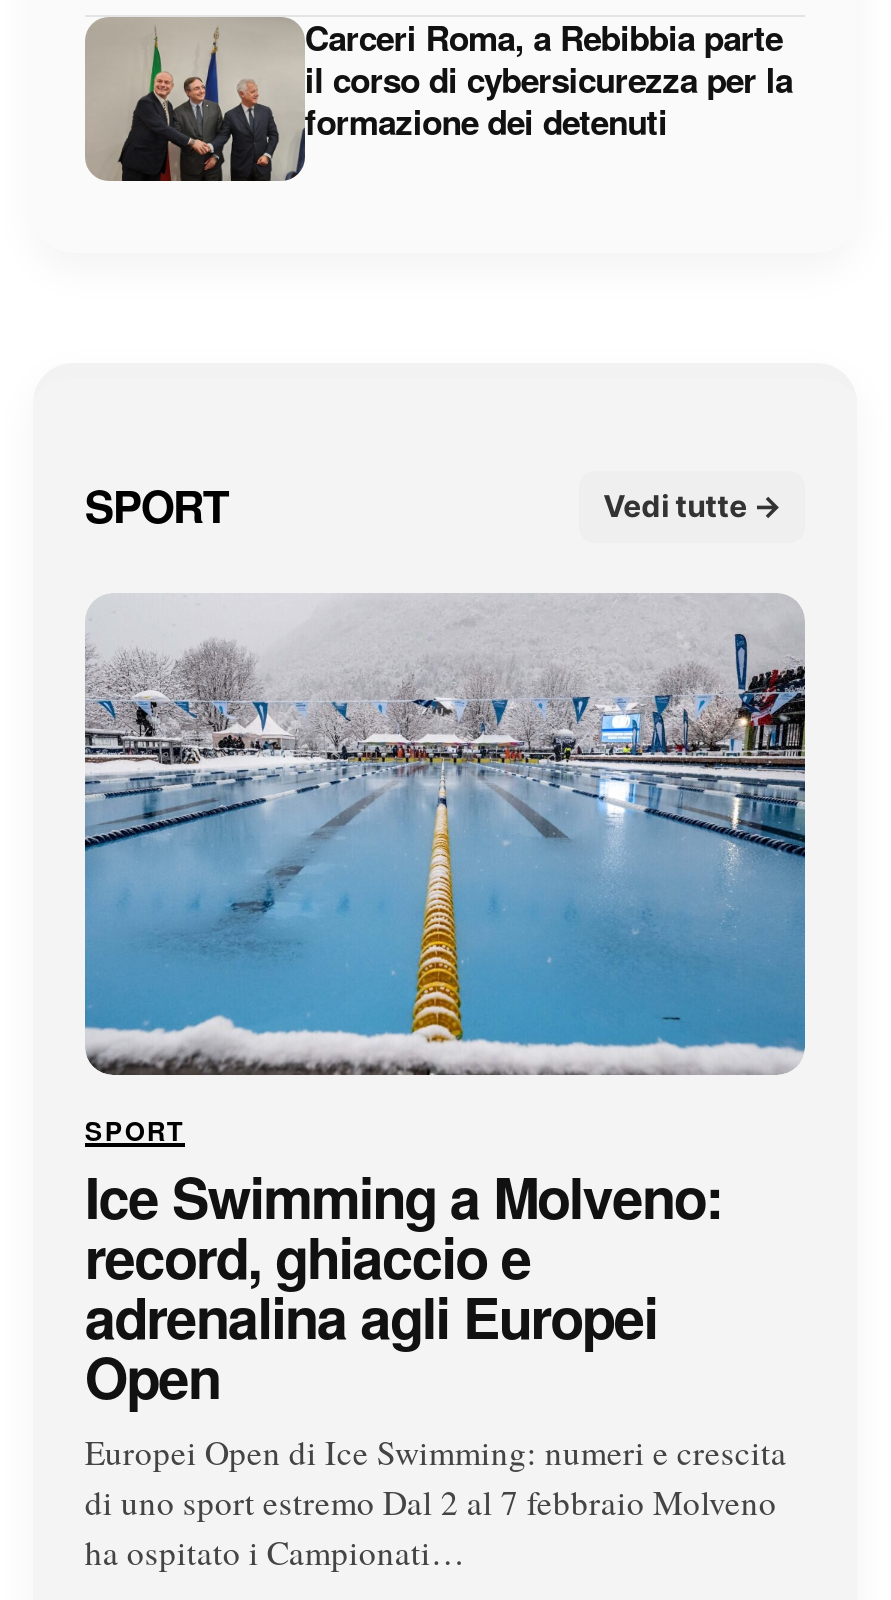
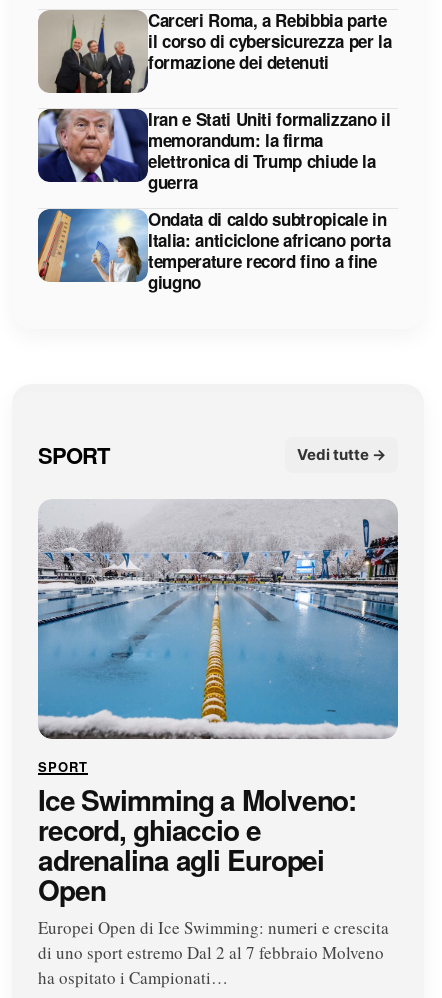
none -> [37,107,390,294] [image] | Iran e Stati Uniti formalizzano il | memorandum: la firma | elettronica di Trump chiude la | guerra | Ondata di caldo subtropicale in | Italia: anticiclone africano porta | temperature record fino a fine | giugno
none -> [37,208,133,283] [image]

